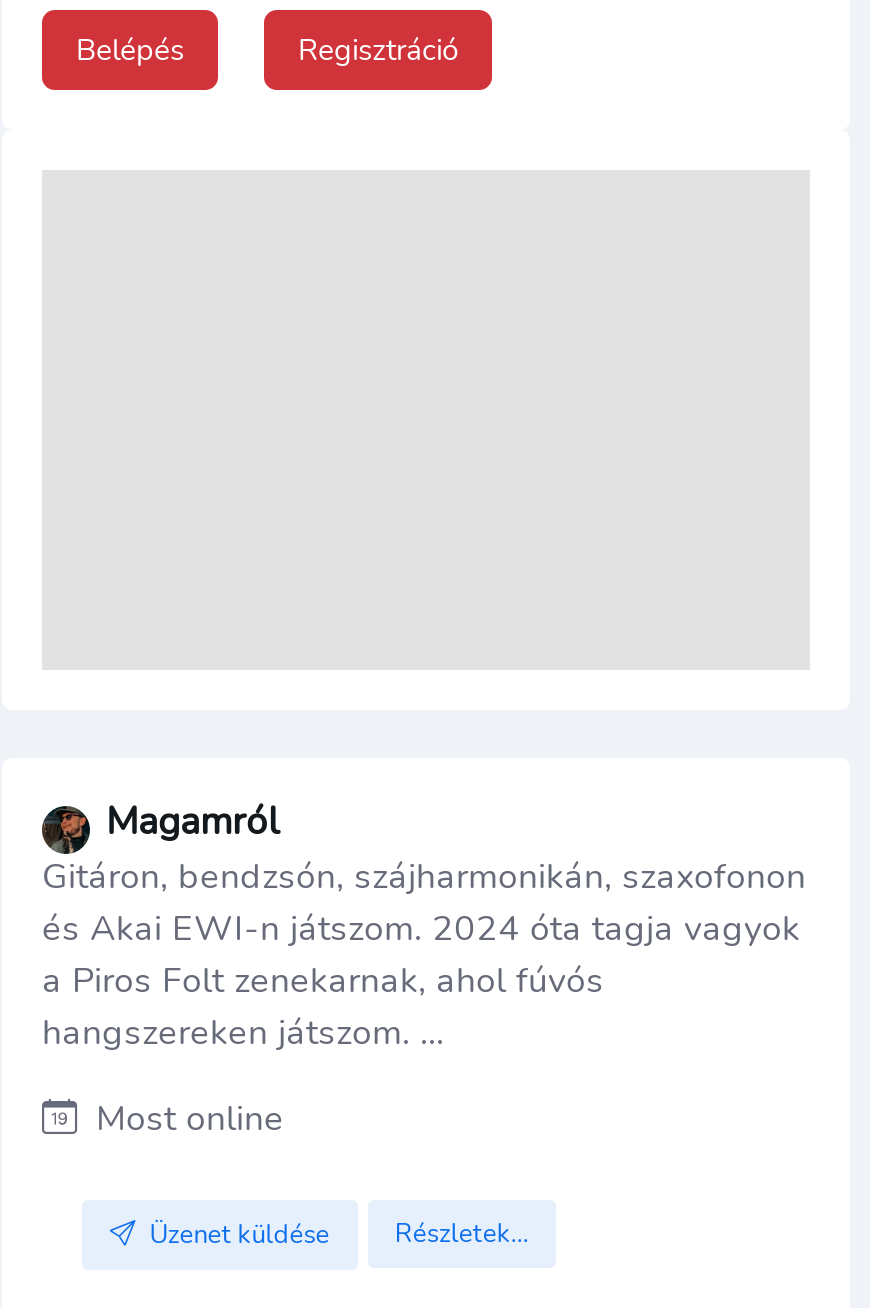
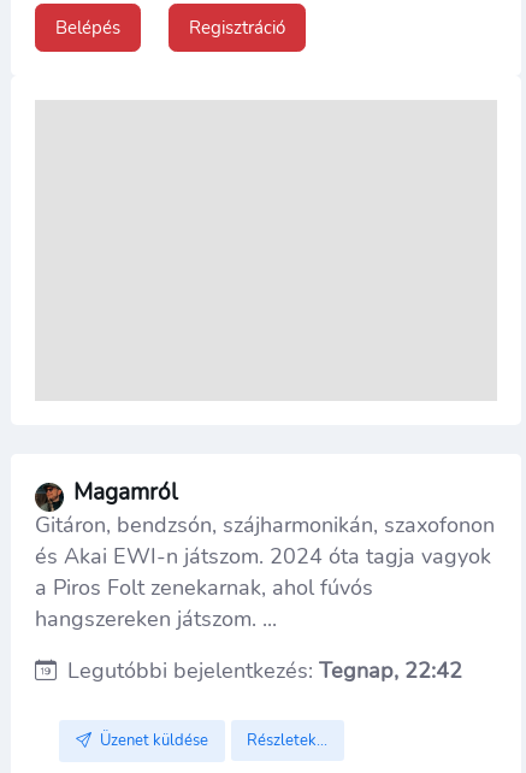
[96,1093,284,1141] Most online -> [67,656,462,685] Legutóbbi bejelentkezés: Tegnap, 22:42

